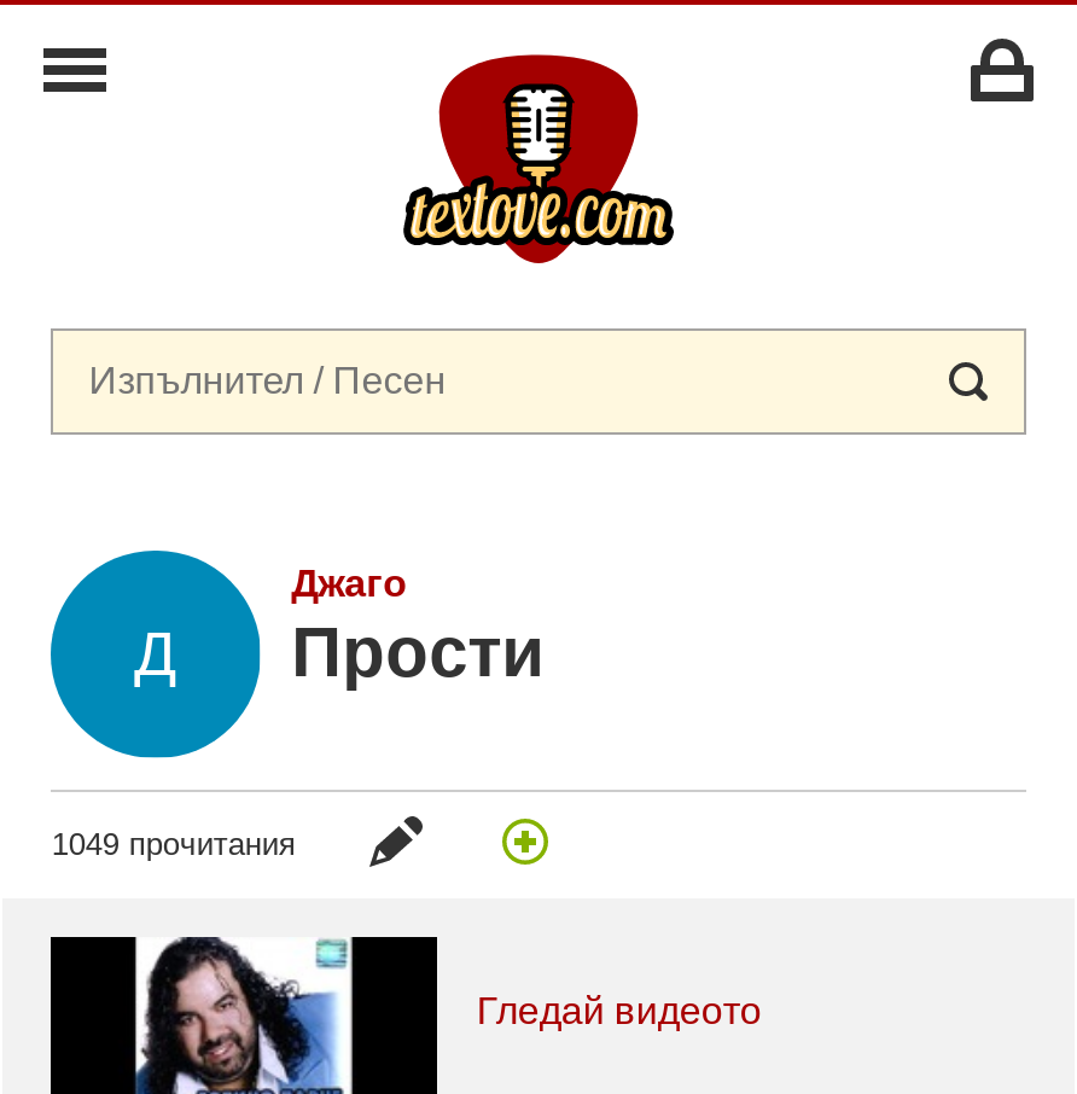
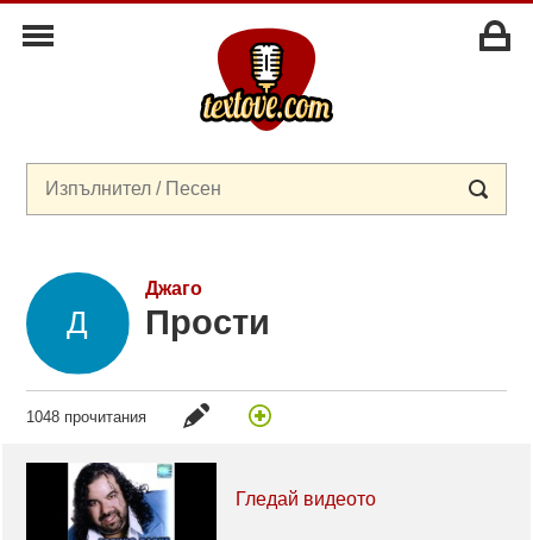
[52,825,296,862] 1049 прочитания -> [27,408,147,426] 1048 прочитания

